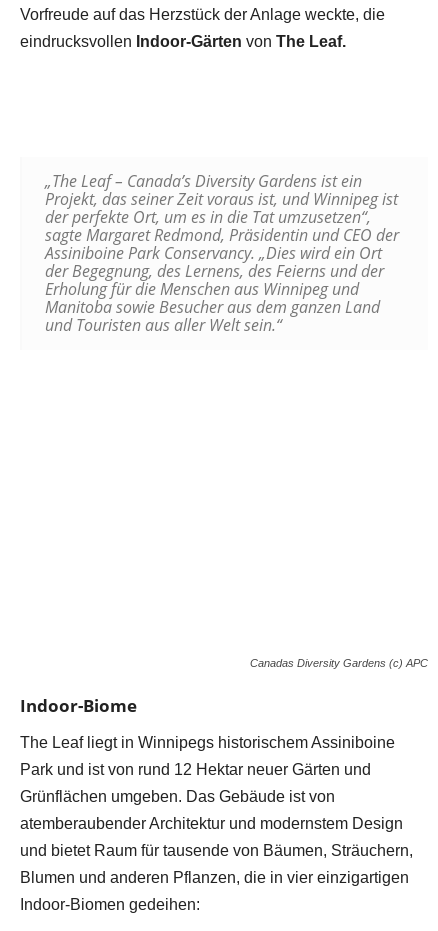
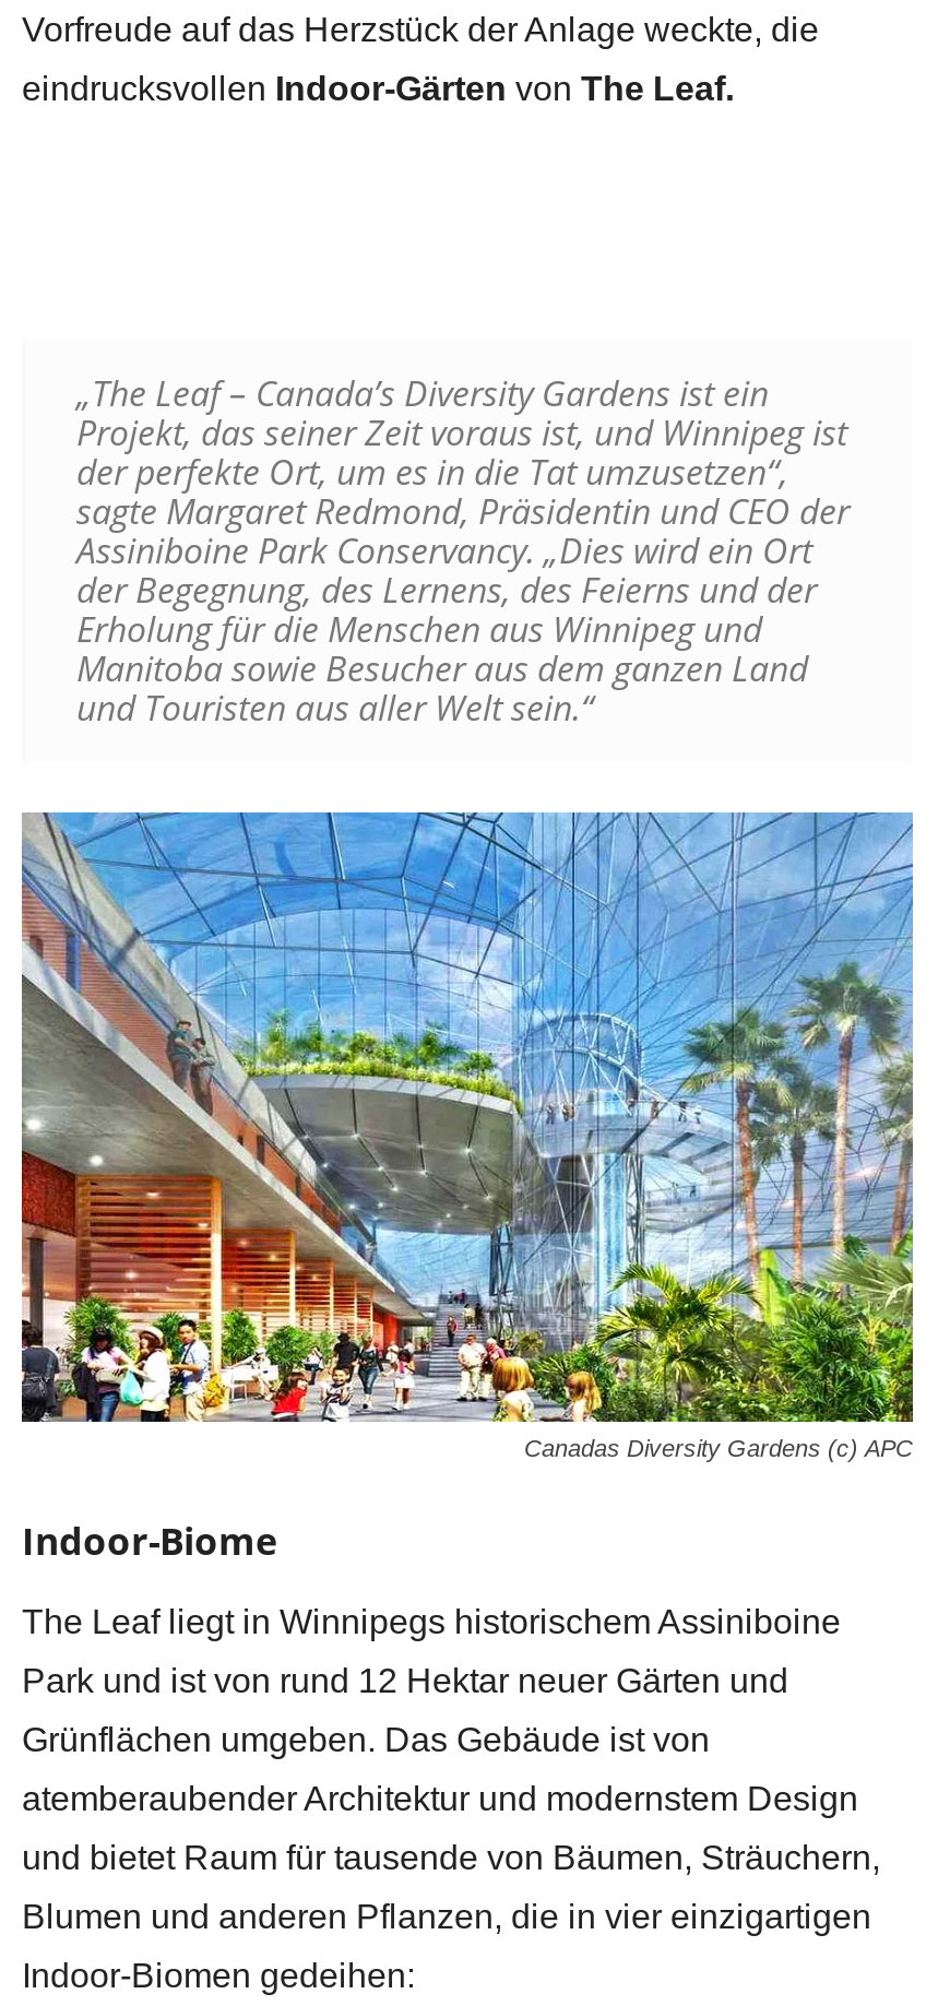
none -> [20,809,915,1425] [image]

